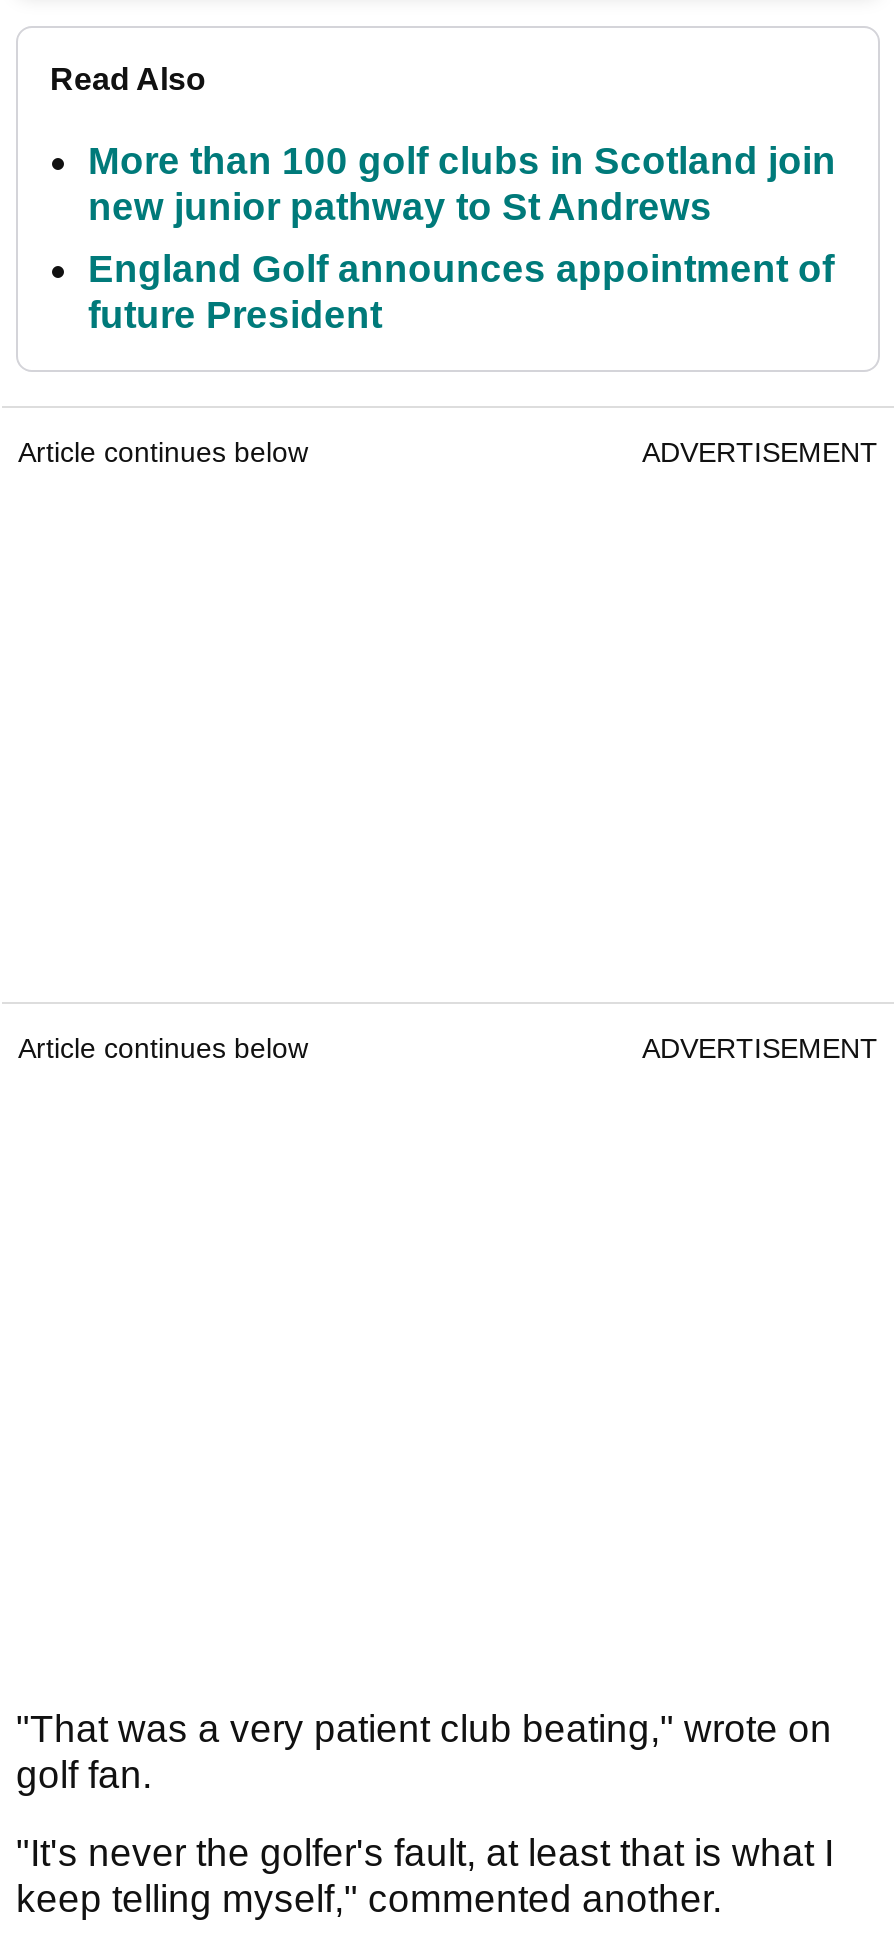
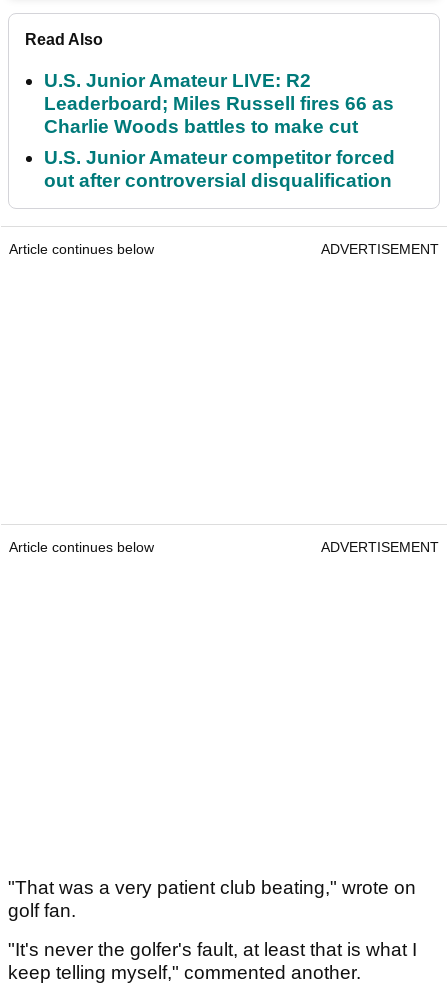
[88,139,836,227] More than 100 golf clubs in Scotland join | new junior pathway to St Andrews -> [44,70,394,137] U.S. Junior Amateur LIVE: R2 | Leaderboard; Miles Russell fires 66 as | Charlie Woods battles to make cut
[88,247,834,335] England Golf announces appointment of | future President -> [44,147,395,191] U.S. Junior Amateur competitor forced | out after controversial disqualification

